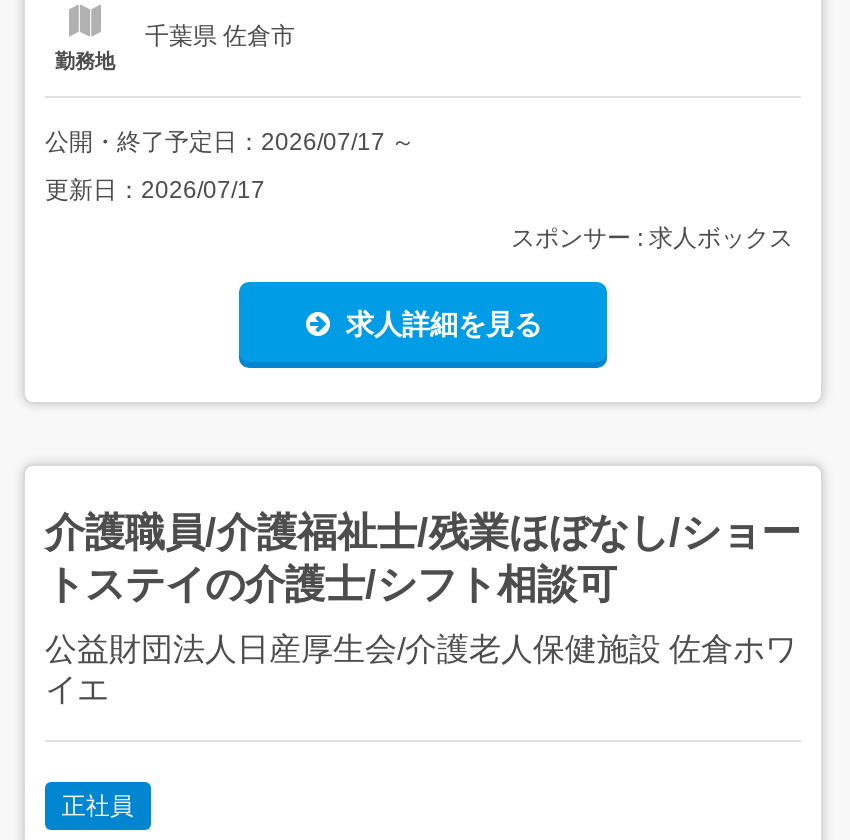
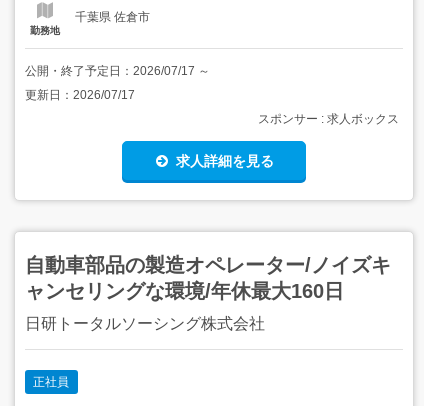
[45,510,801,606] 介護職員/介護福祉士/残業ほぼなし/ショー | トステイの介護士/シフト相談可 -> [25,254,391,302] 自動車部品の製造オペレーター/ノイズキ | ャンセリングな環境/年休最大160日
[45,632,797,706] 公益財団法人日産厚生会/介護老人保健施設 佐倉ホワ | イエ -> [25,315,265,332] 日研トータルソーシング株式会社

